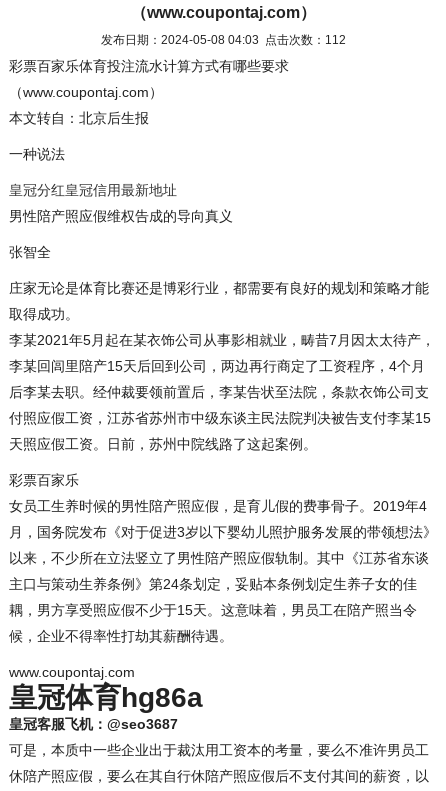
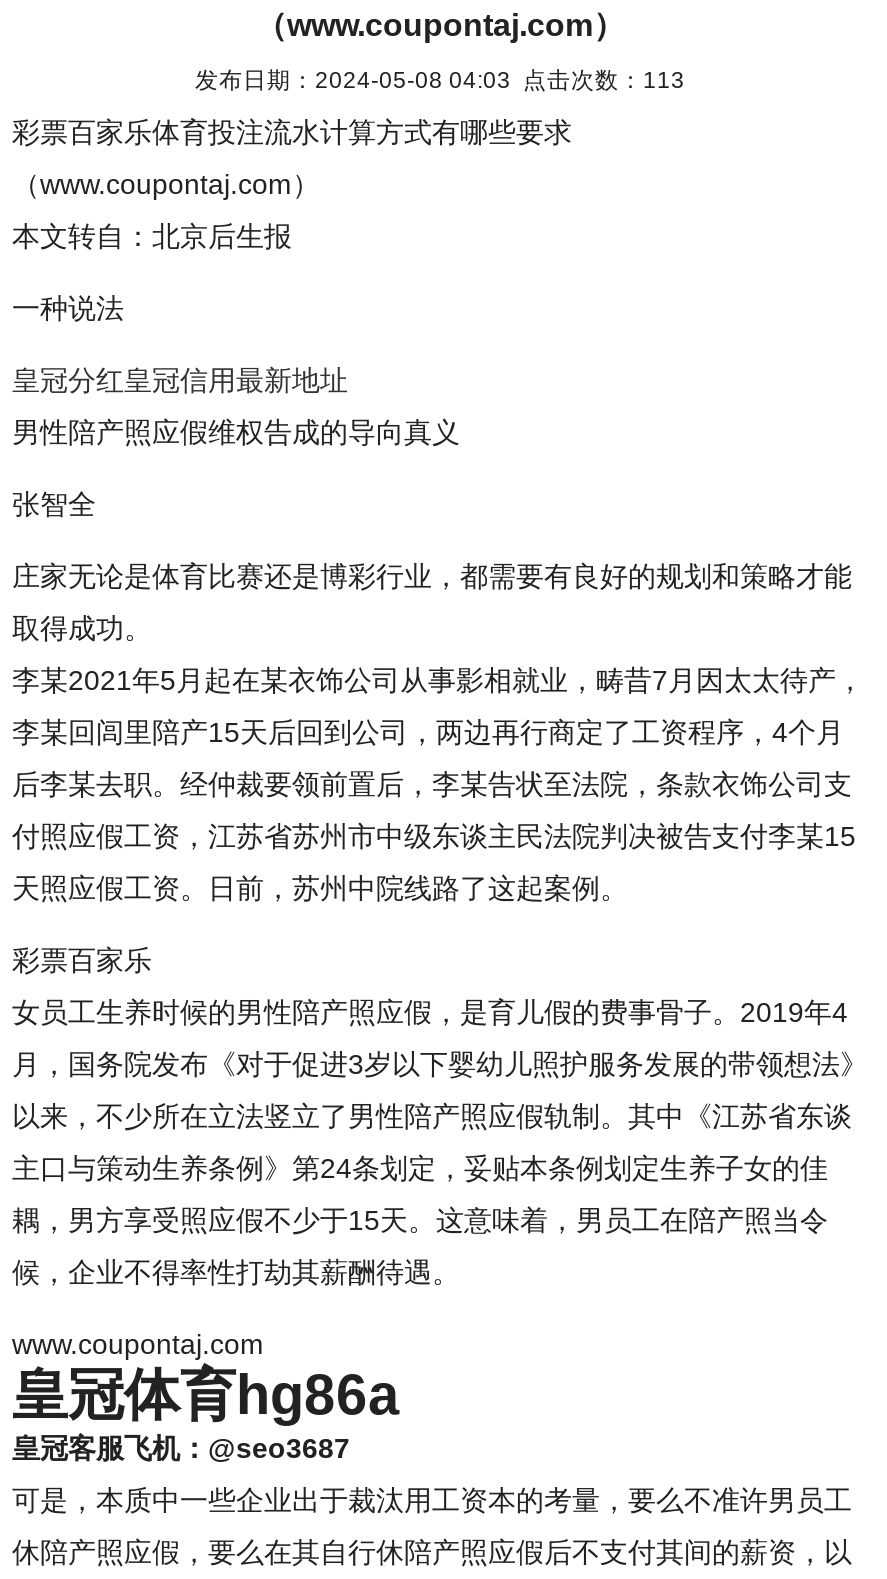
[100,33,345,46] 发布日期：2024-05-08 04:03 点击次数：112 -> [195,66,685,92] 发布日期：2024-05-08 04:03 点击次数：113

